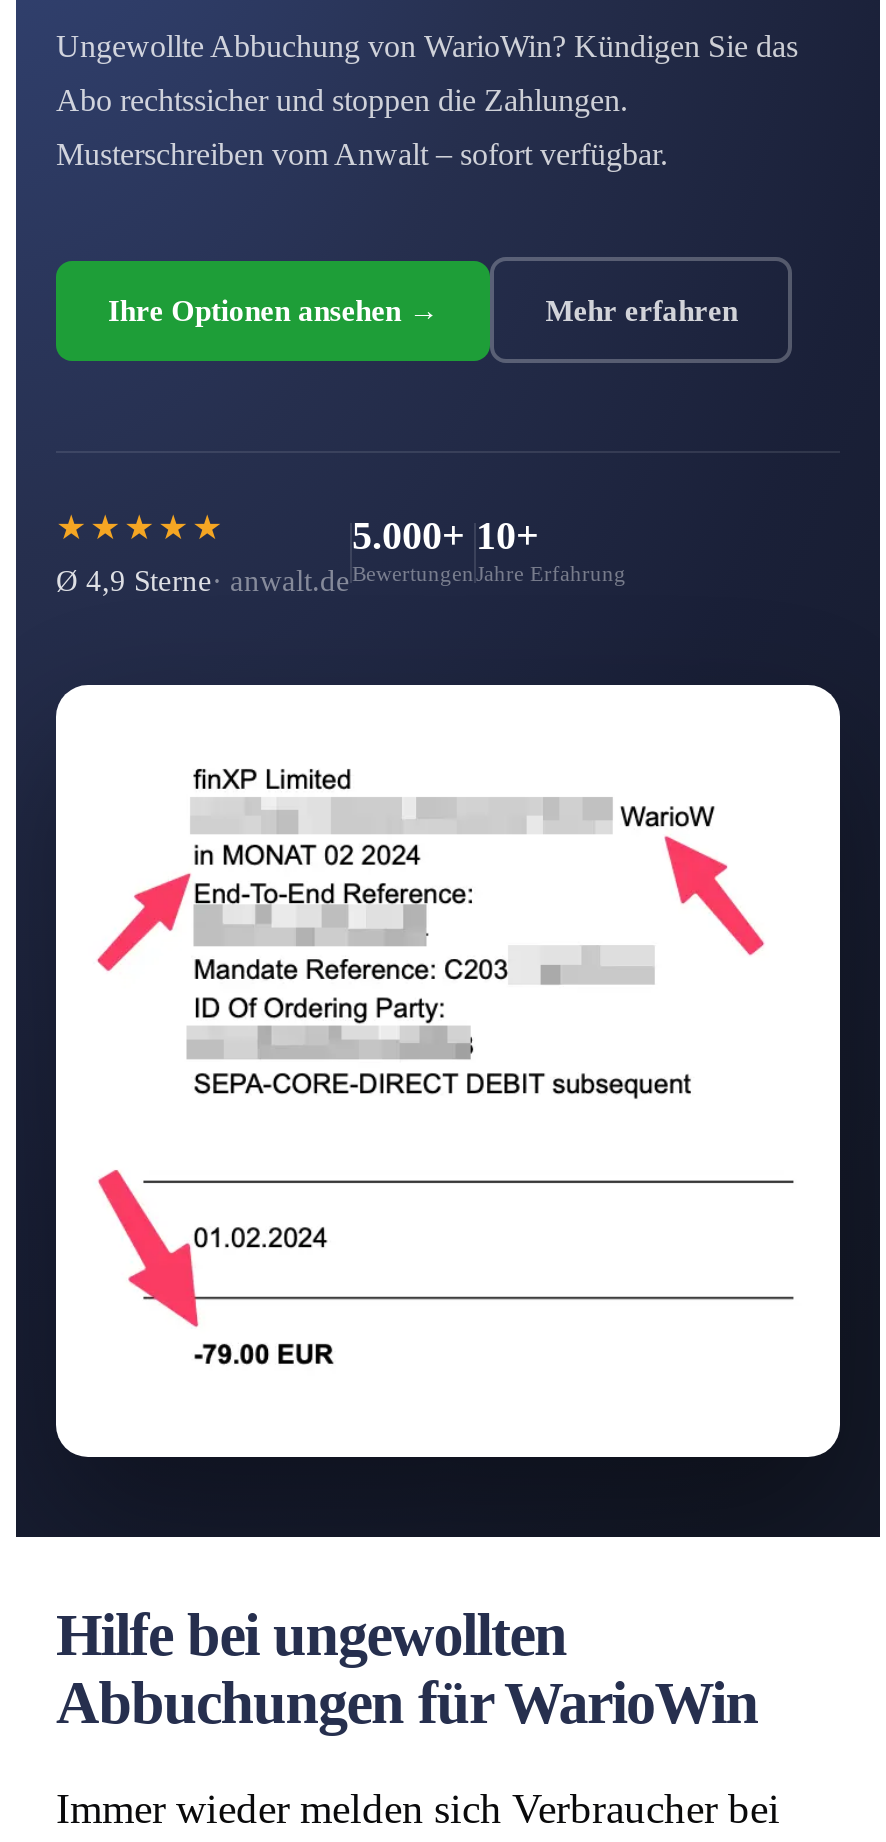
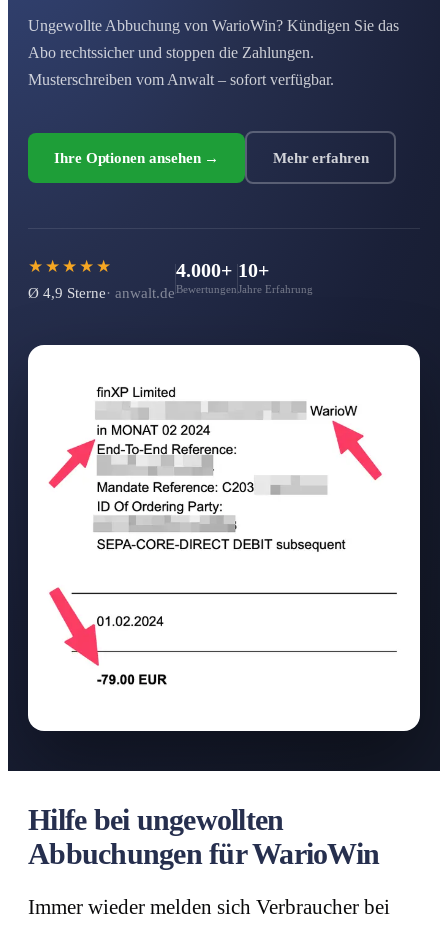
[352,514,538,558] 5.000+ 10+ -> [176,259,269,281] 4.000+ 10+

